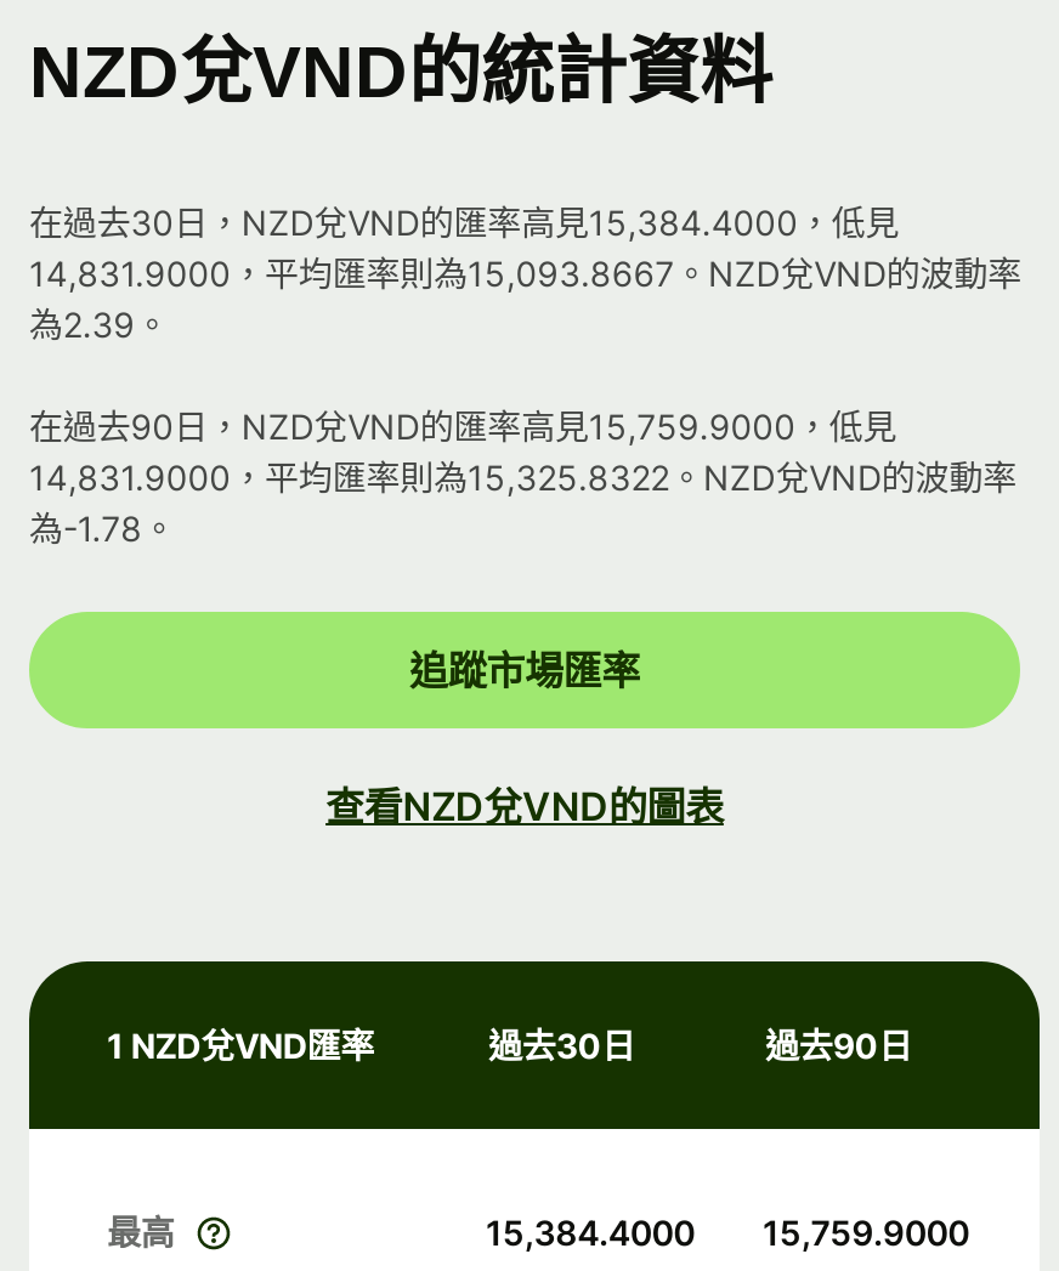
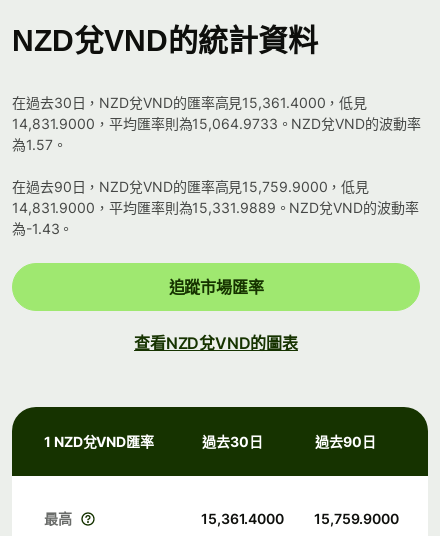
[29,202,899,243] 在過去30日，NZD兌VND的匯率高見15,384.4000，低見 -> [12,94,367,111] 在過去30日，NZD兌VND的匯率高見15,361.4000，低見
[29,253,1022,294] 14,831.9000，平均匯率則為15,093.8667。NZD兌VND的波動率 -> [12,115,421,132] 14,831.9000，平均匯率則為15,064.9733。NZD兌VND的波動率
[29,304,169,345] 為2.39。 -> [12,136,66,153] 為1.57。
[29,457,1017,498] 14,831.9000，平均匯率則為15,325.8322。NZD兌VND的波動率 -> [12,199,419,216] 14,831.9000，平均匯率則為15,331.9889。NZD兌VND的波動率
[29,508,176,549] 為-1.78。 -> [12,220,73,237] 為-1.43。
[486,1212,969,1253] 15,384.4000 15,759.9000 -> [201,510,399,527] 15,361.4000 15,759.9000

